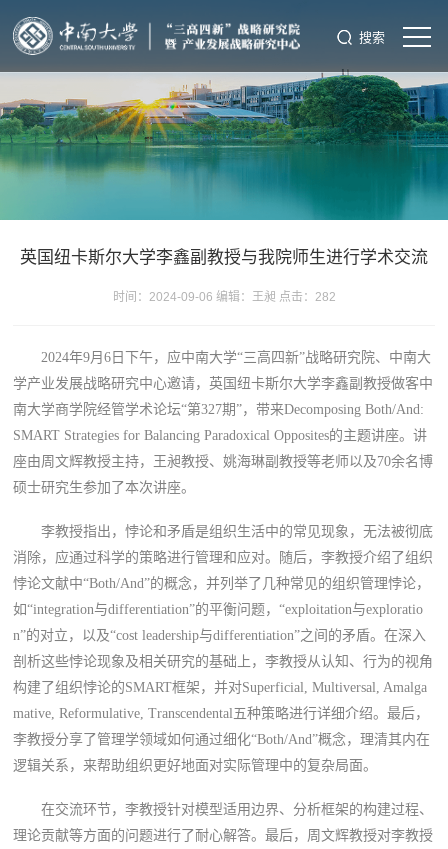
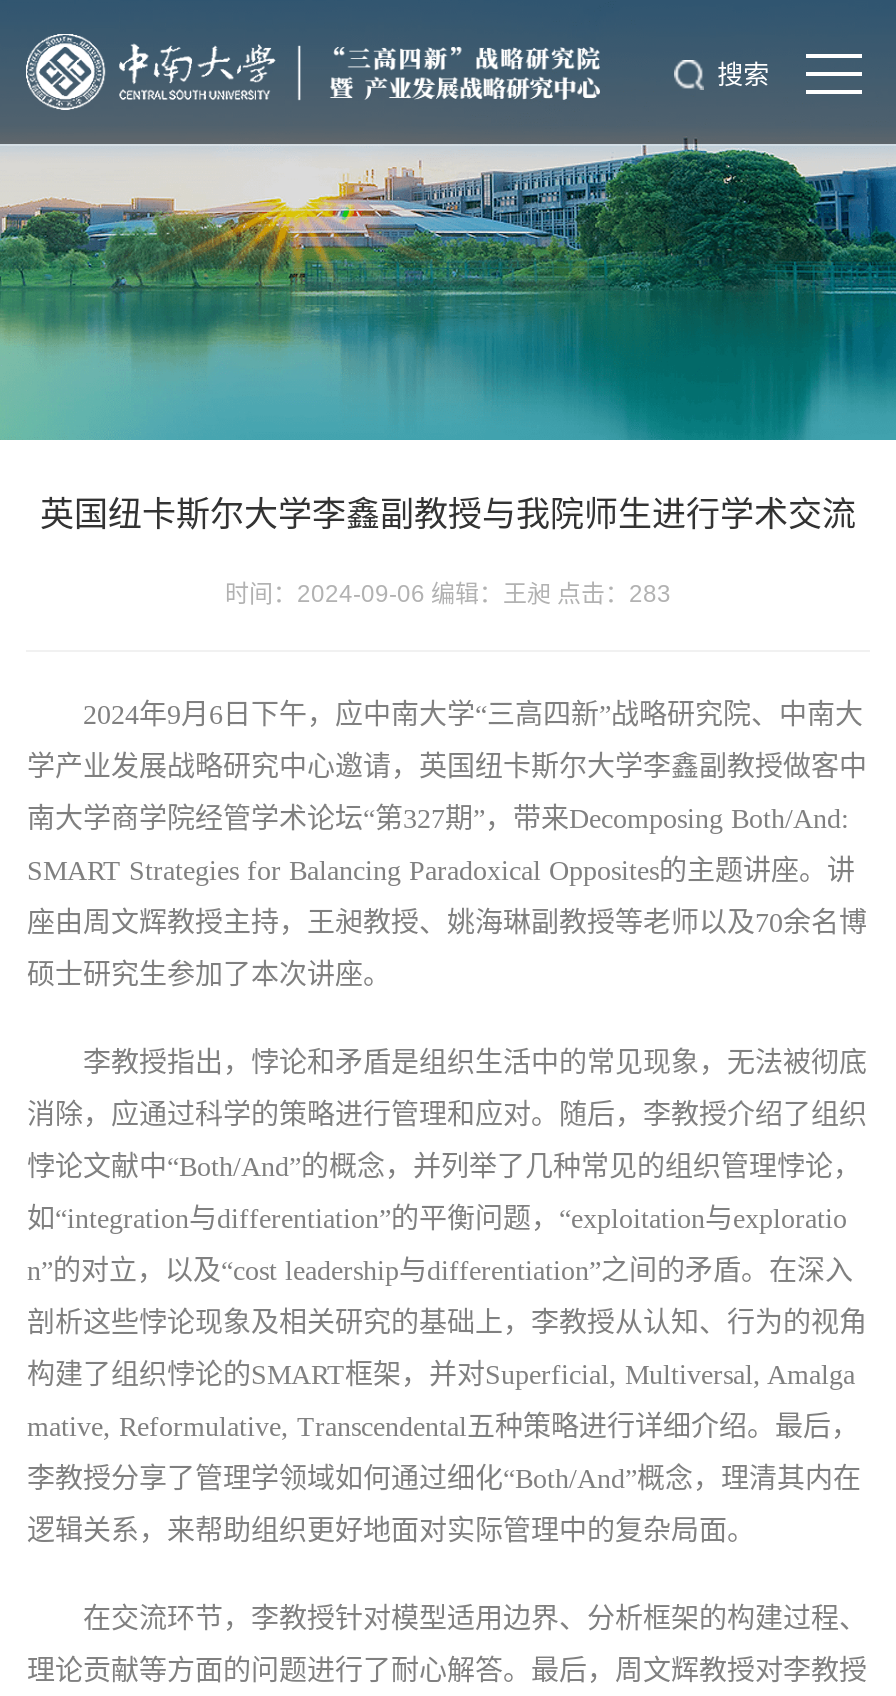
[112,290,335,304] 时间：2024-09-06 编辑：王昶 点击：282 -> [225,580,671,608] 时间：2024-09-06 编辑：王昶 点击：283

